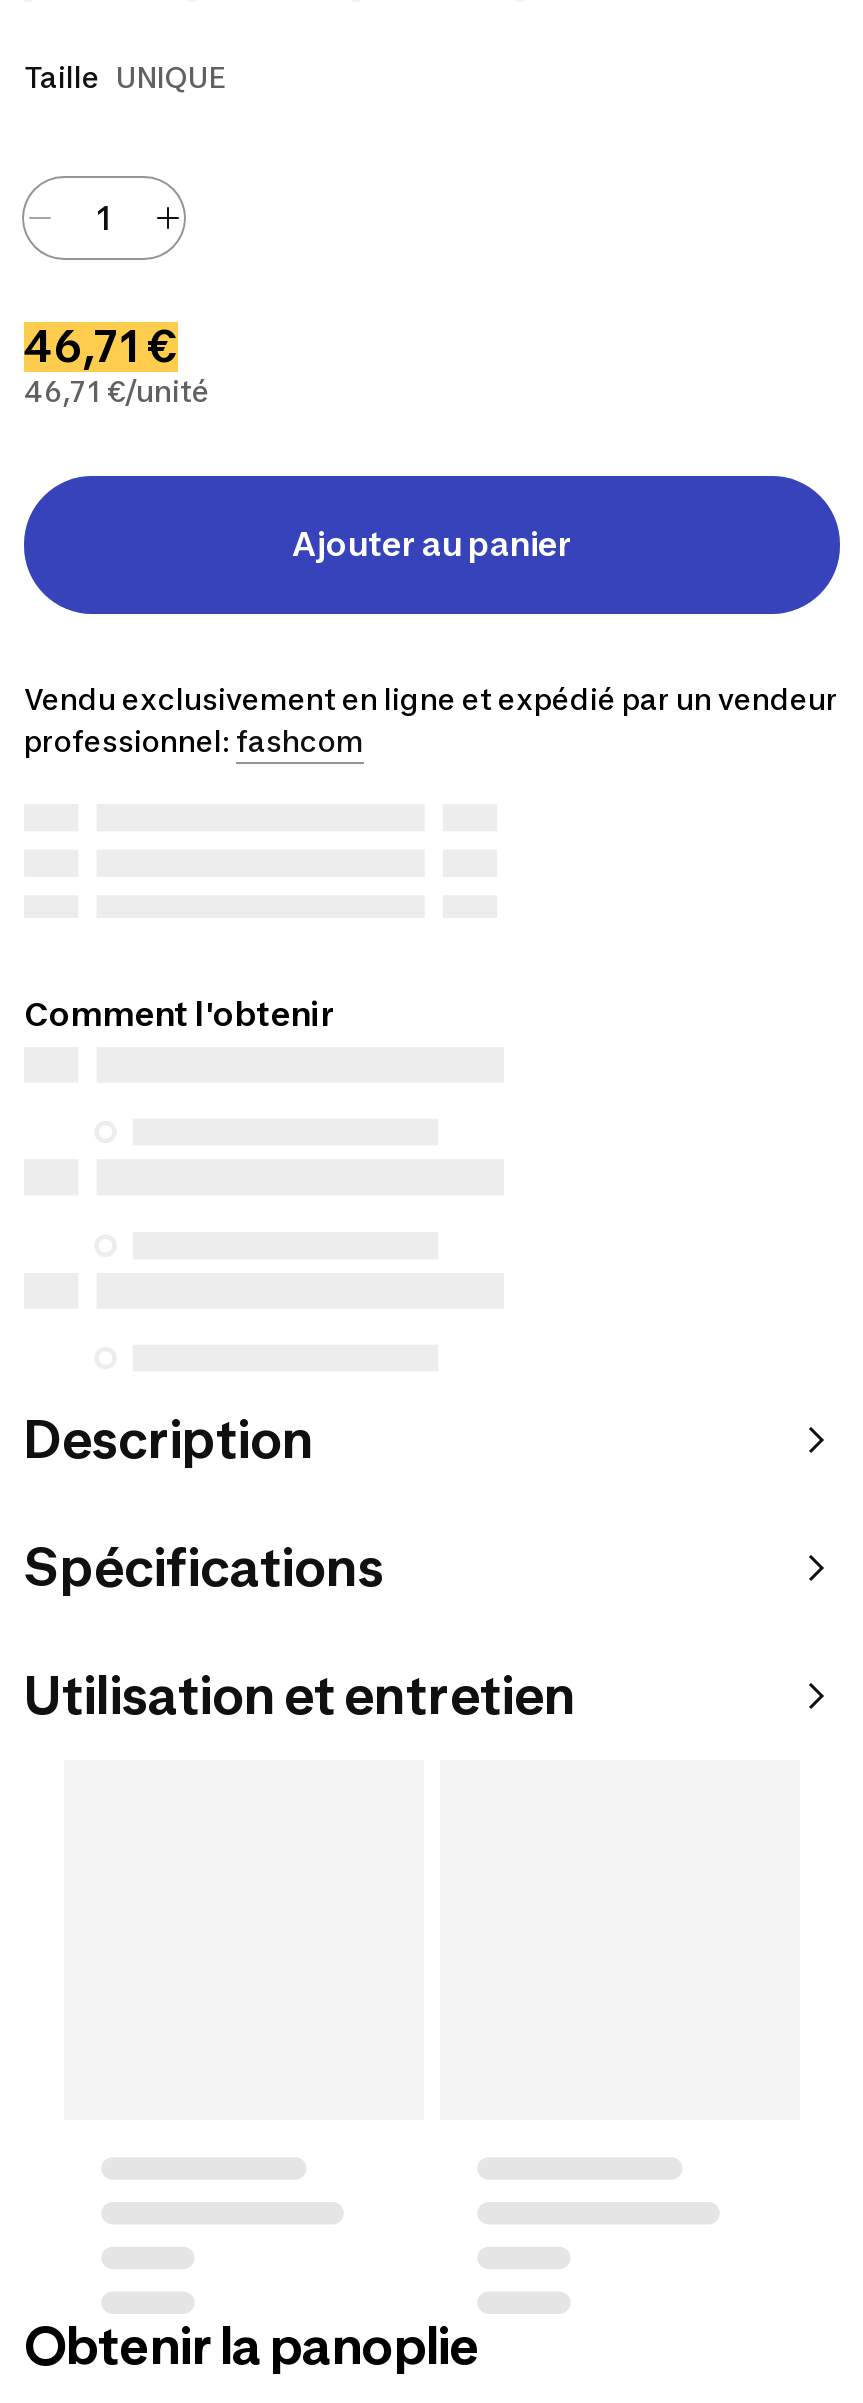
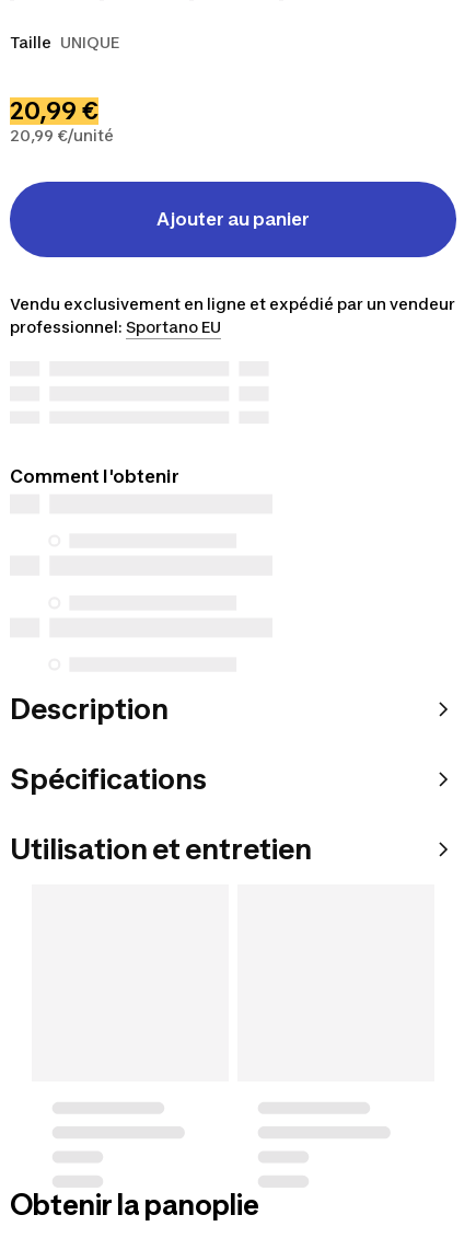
[24,320,178,372] 46,71 € -> [10,96,98,125] 20,99 €
[24,374,210,408] 46,71 €/unité -> [10,126,114,144] 20,99 €/unité
[24,724,364,758] professionnel: fashcom -> [10,317,221,336] professionnel: Sportano EU

